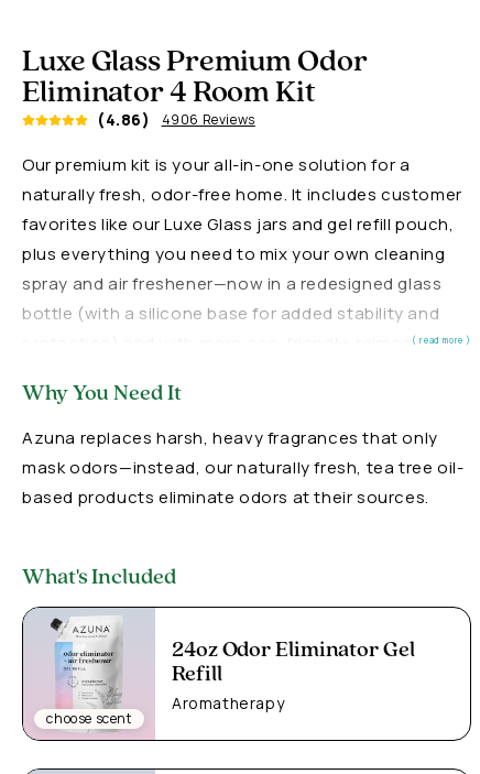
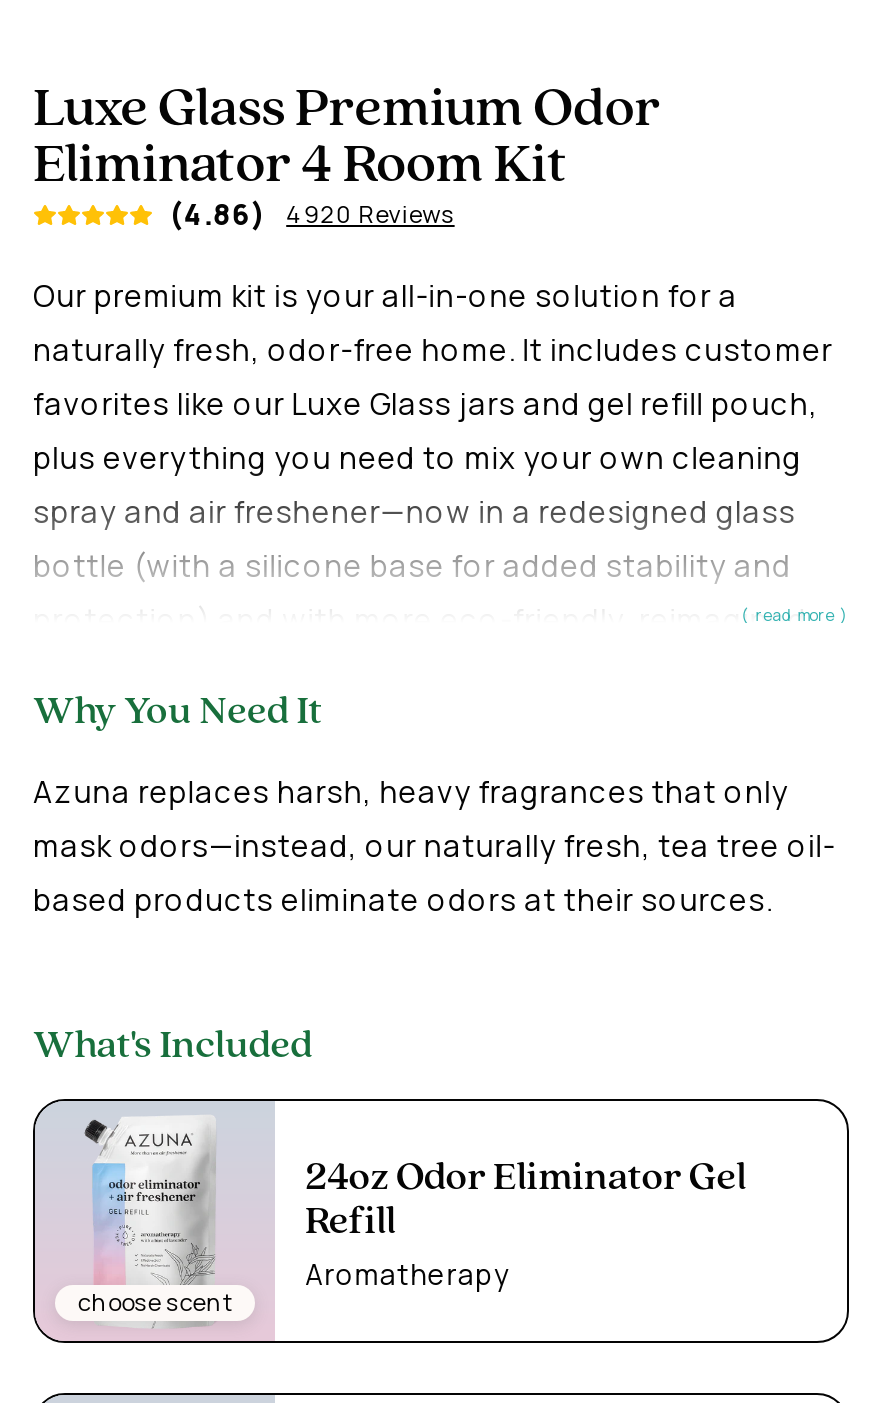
[97,109,255,130] (4.86) 4906 Reviews -> [169,195,455,233] (4.86) 4920 Reviews

